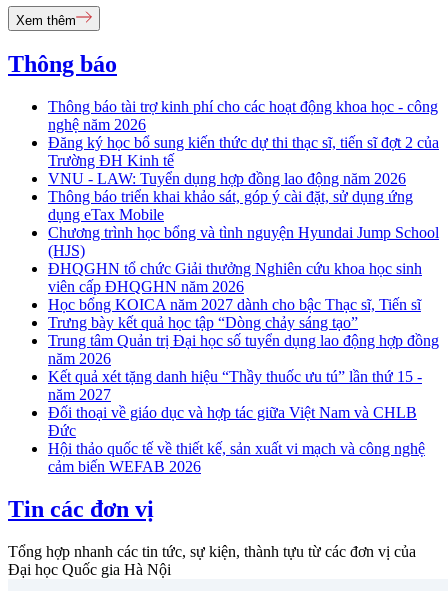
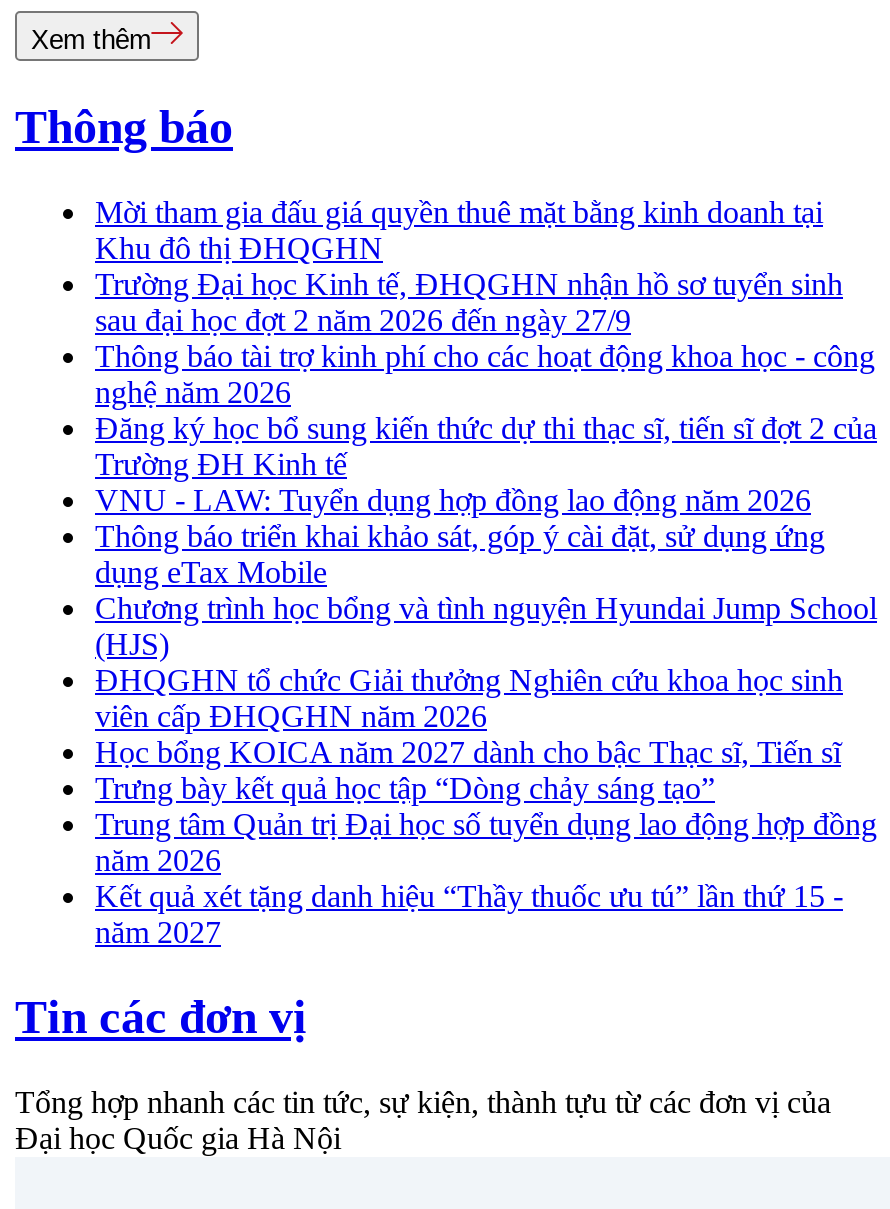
none -> [95,195,843,337] Mời tham gia đấu giá quyền thuê mặt bằng kinh doanh tại | Khu đô thị ĐHQGHN | Trường Đại học Kinh tế, ĐHQGHN nhận hồ sơ tuyển sinh | sau đại học đợt 2 năm 2026 đến ngày 27/9
moved [48,98,439,403] -> [95,339,877,949]: Thông báo tài trợ kinh phí cho các hoạt động khoa học - công | nghệ năm 2026 | Đăng ký học bổ sung kiến thức dự thi thạc sĩ, tiến sĩ đợt 2 của | ... | Kết quả xét tặng danh hiệu “Thầy thuốc ưu tú” lần thứ 15 - | năm 2027
[48,404,425,475] Đối thoại về giáo dục và hợp tác giữa Việt Nam và CHLB | Đức | Hội thảo quốc tế về thiết kế, sản xuất vi mạch và công nghệ | cảm biến WEFAB 2026 -> none

